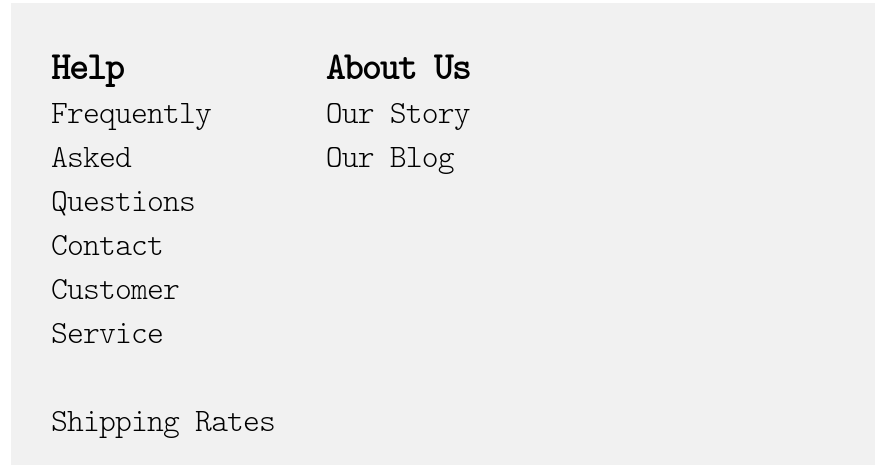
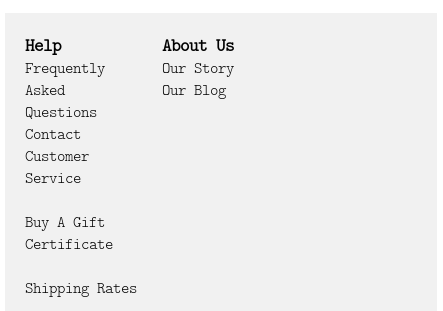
none -> [25,211,113,255] Buy A Gift | Certificate

